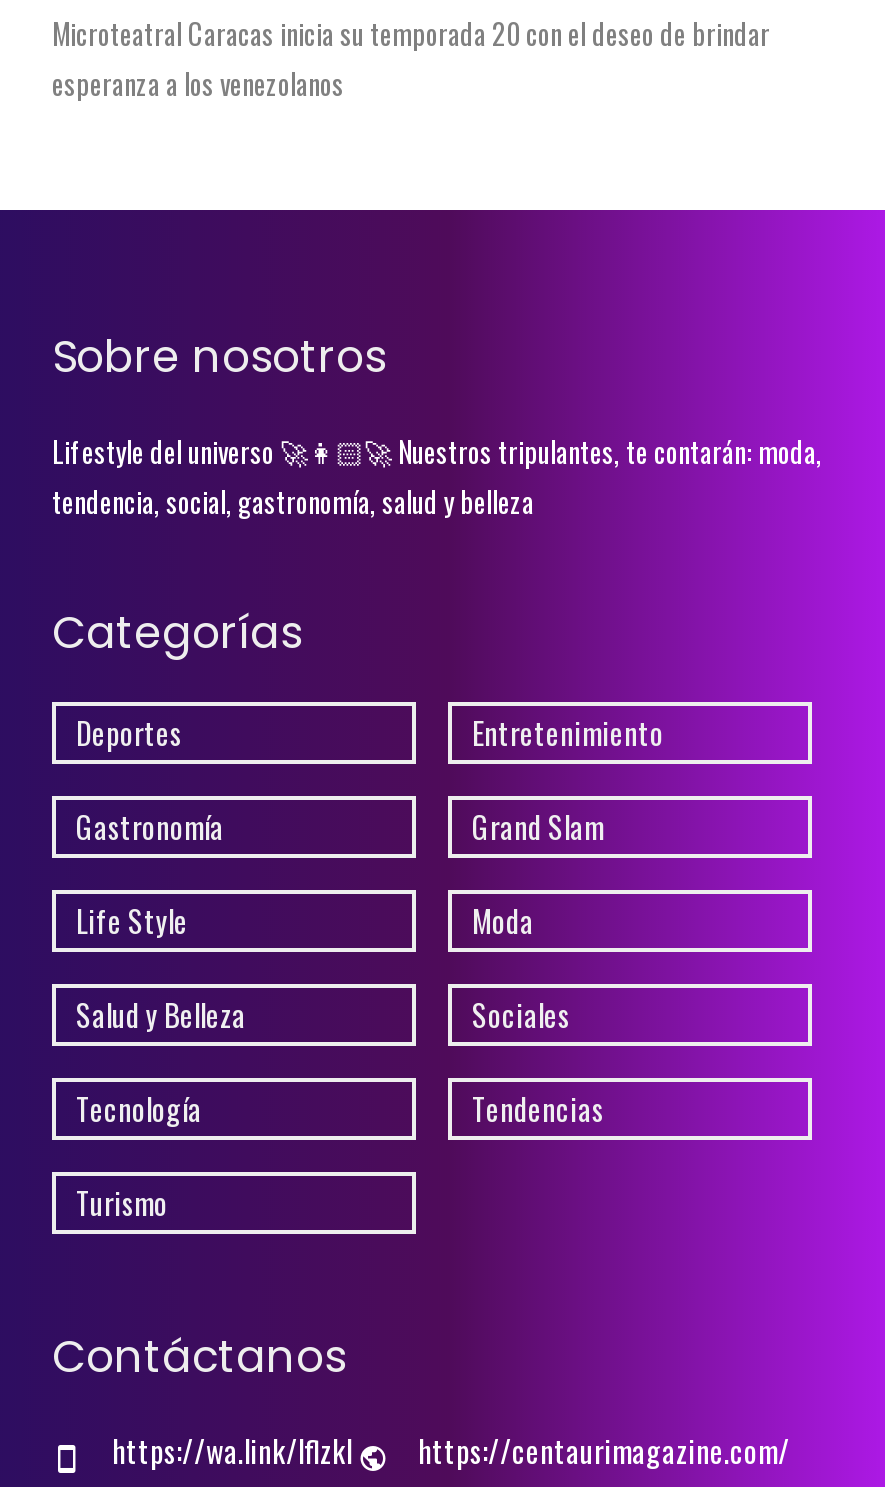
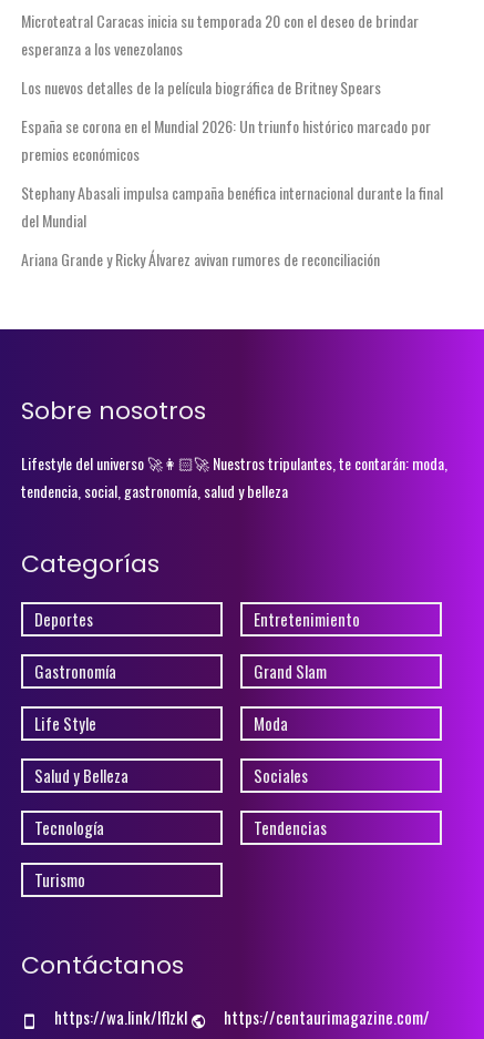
none -> [21,75,443,271] Los nuevos detalles de la película biográfica de Britney Spears | España se corona en el Mundial 2026: Un triunfo histórico marcado por | premios económicos | Stephany Abasali impulsa campaña benéfica internacional durante la final | del Mundial | Ariana Grande y Ricky Álvarez avivan rumores de reconciliación

